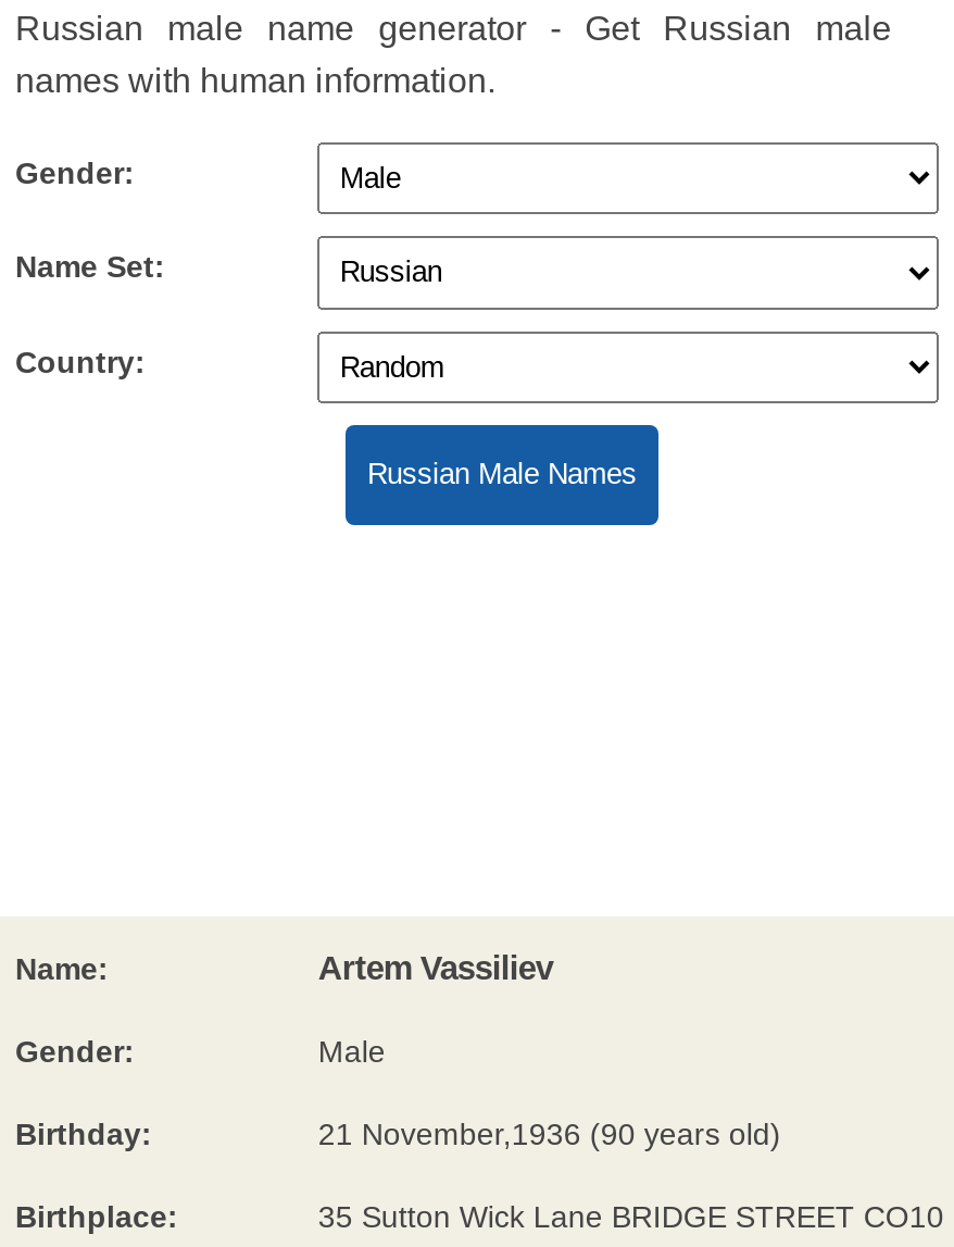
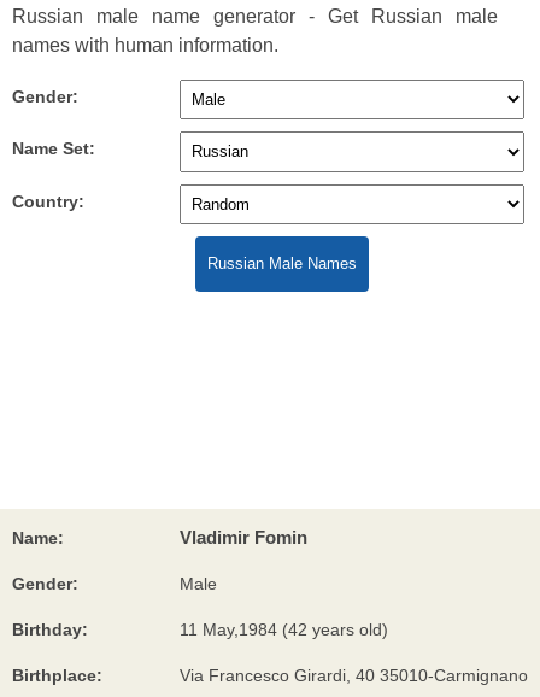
[318,949,553,986] Artem Vassiliev -> [180,527,308,547] Vladimir Fomin
[318,1117,781,1151] 21 November,1936 (90 years old) -> [180,620,389,639] 11 May,1984 (42 years old)
[318,1199,944,1234] 35 Sutton Wick Lane BRIDGE STREET CO10 -> [180,666,528,685] Via Francesco Girardi, 40 35010-Carmignano

